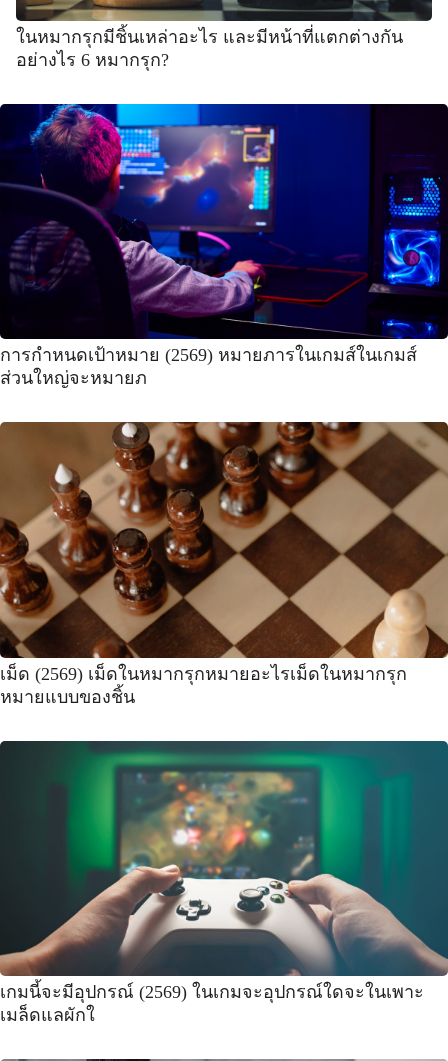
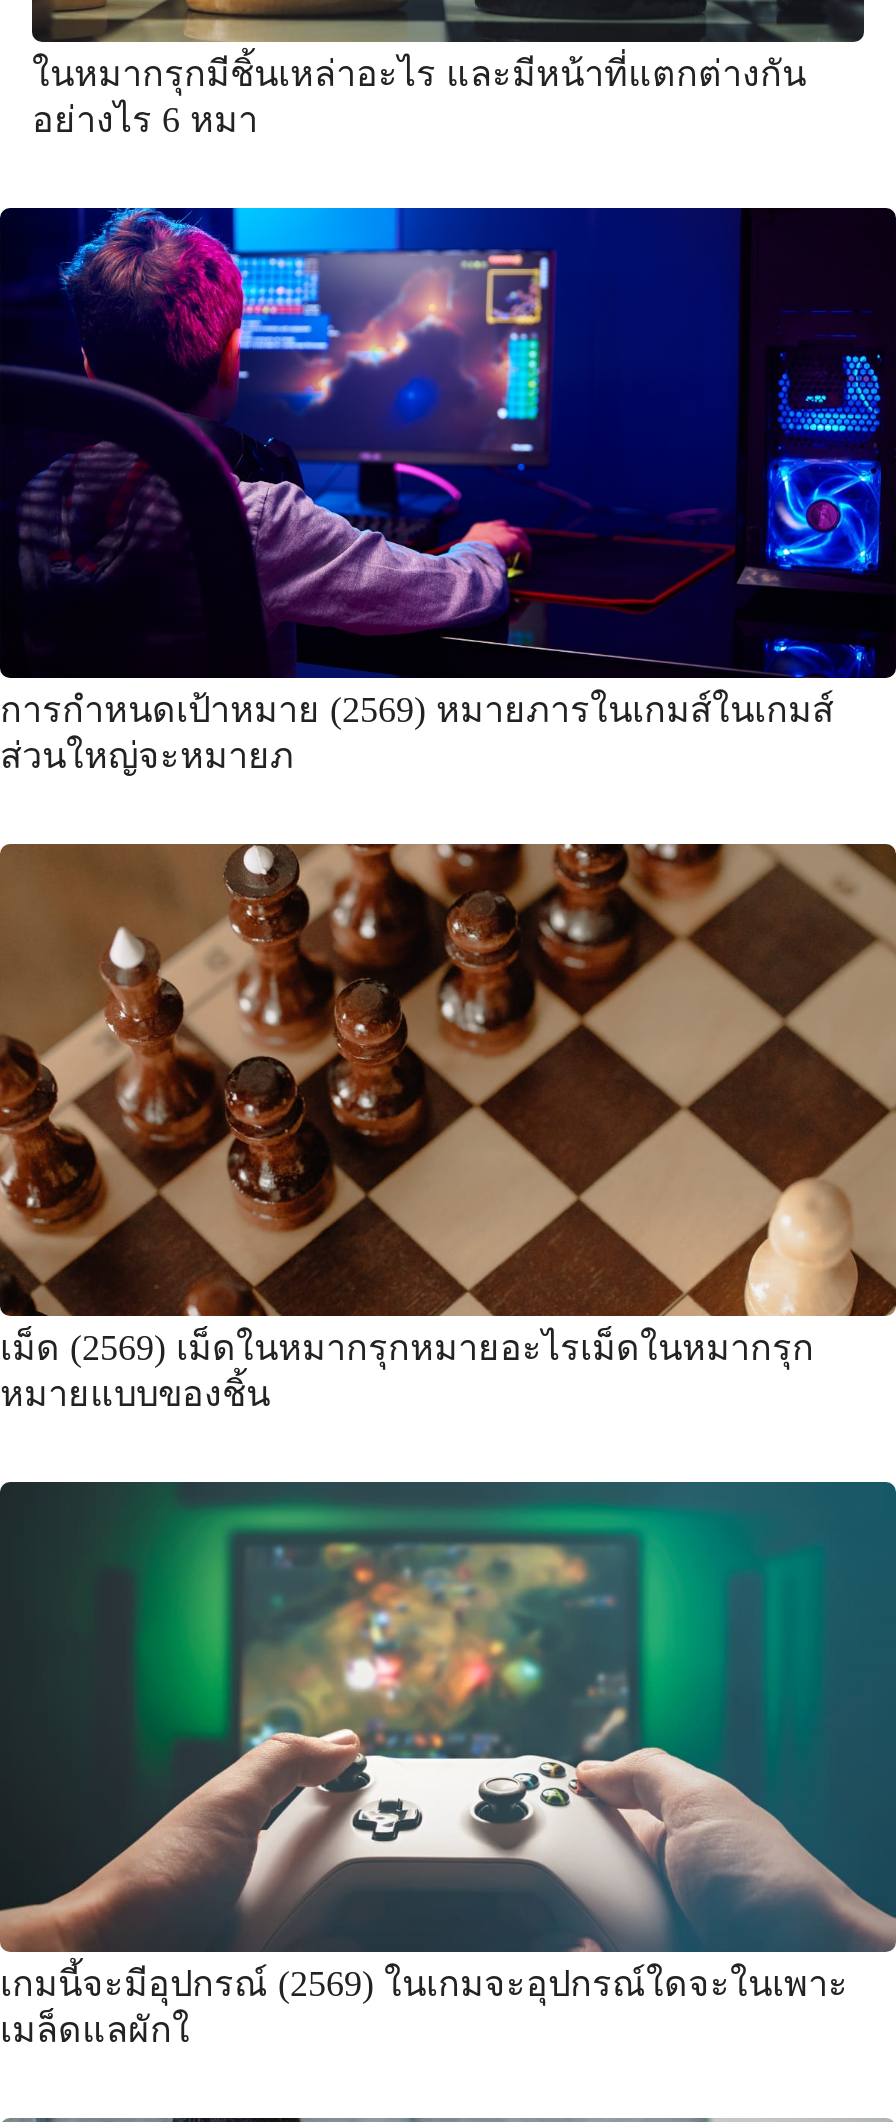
[16,50,169,70] อย่างไร 6 หมากรุก? -> [32,101,258,141] อย่างไร 6 หมา

